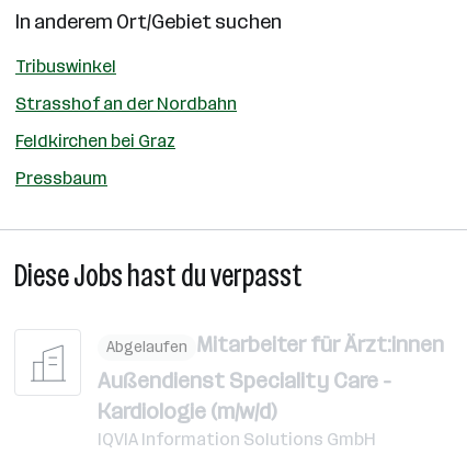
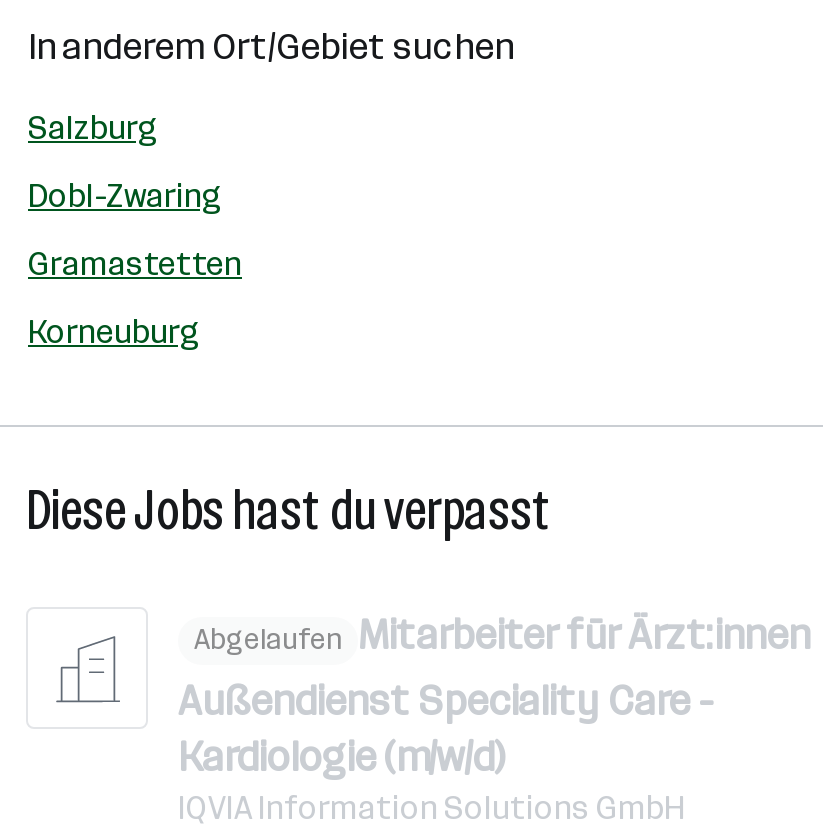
[15,56,116,77] Tribuswinkel -> [28,109,158,147] Salzburg
[15,93,237,114] Strasshof an der Nordbahn -> [28,177,222,215] Dobl-Zwaring
[15,130,175,151] Feldkirchen bei Graz -> [28,245,242,283] Gramastetten
[15,168,107,189] Pressbaum -> [28,313,200,351] Korneuburg

